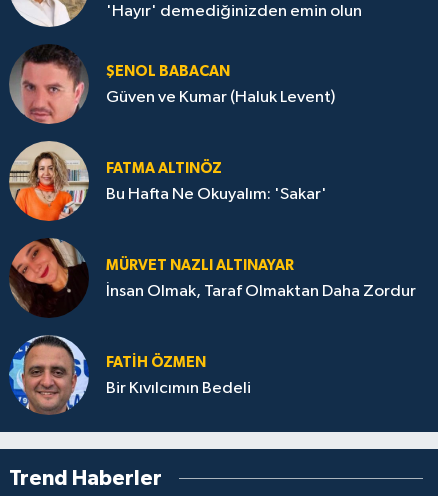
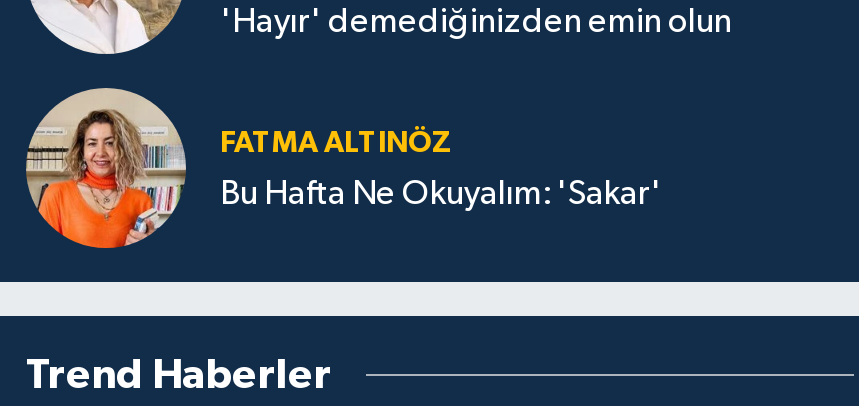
[11,44,335,124] [image] | ŞENOL BABACAN | Güven ve Kumar (Haluk Levent) -> none
[9,237,416,318] [image] | MÜRVET NAZLI ALTINAYAR | İnsan Olmak, Taraf Olmaktan Daha Zordur -> none
[9,336,251,414] [image] | FATIH ÖZMEN | Bir Kıvılcımın Bedeli -> none

